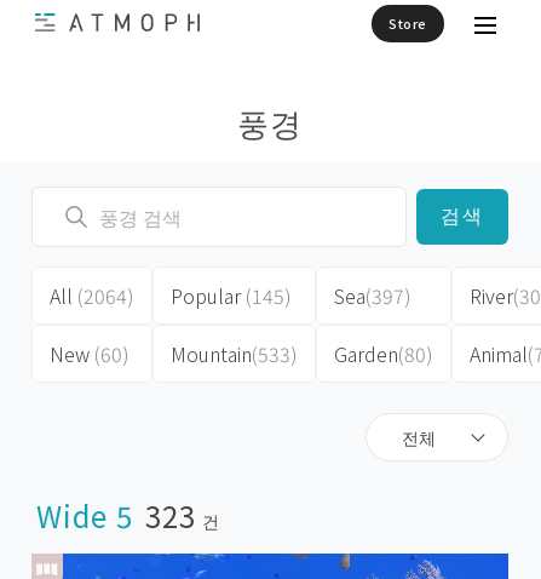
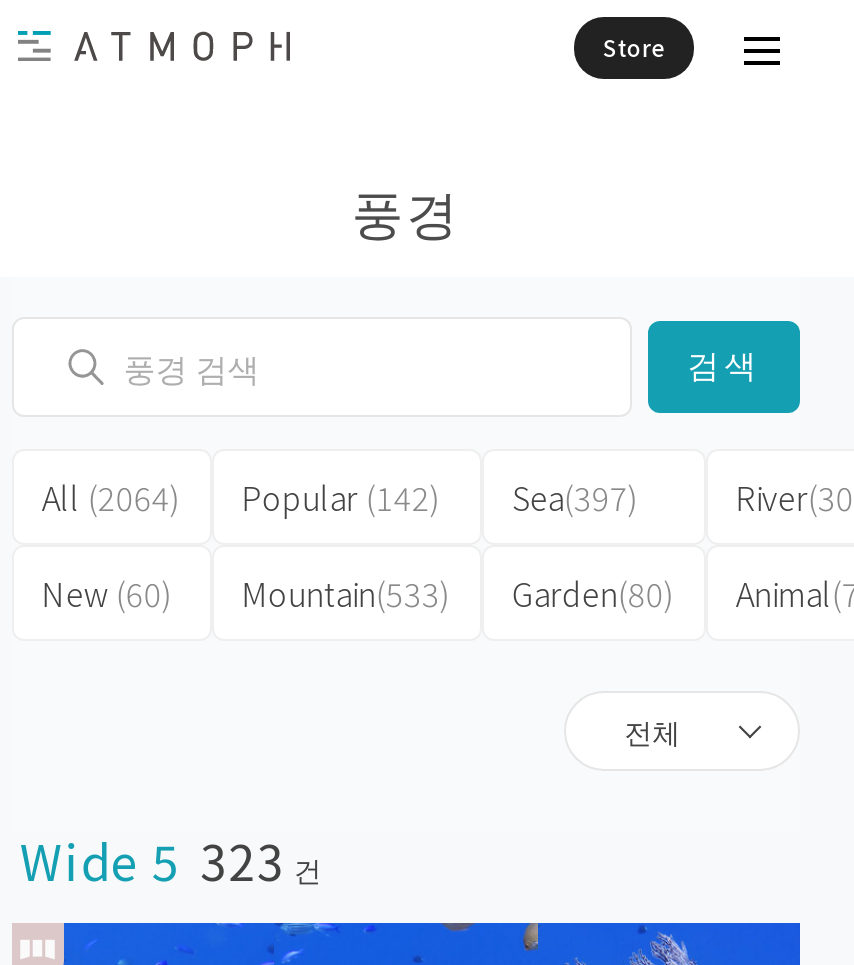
[171,281,292,310] Popular (145) -> [242,473,442,521] Popular (142)

